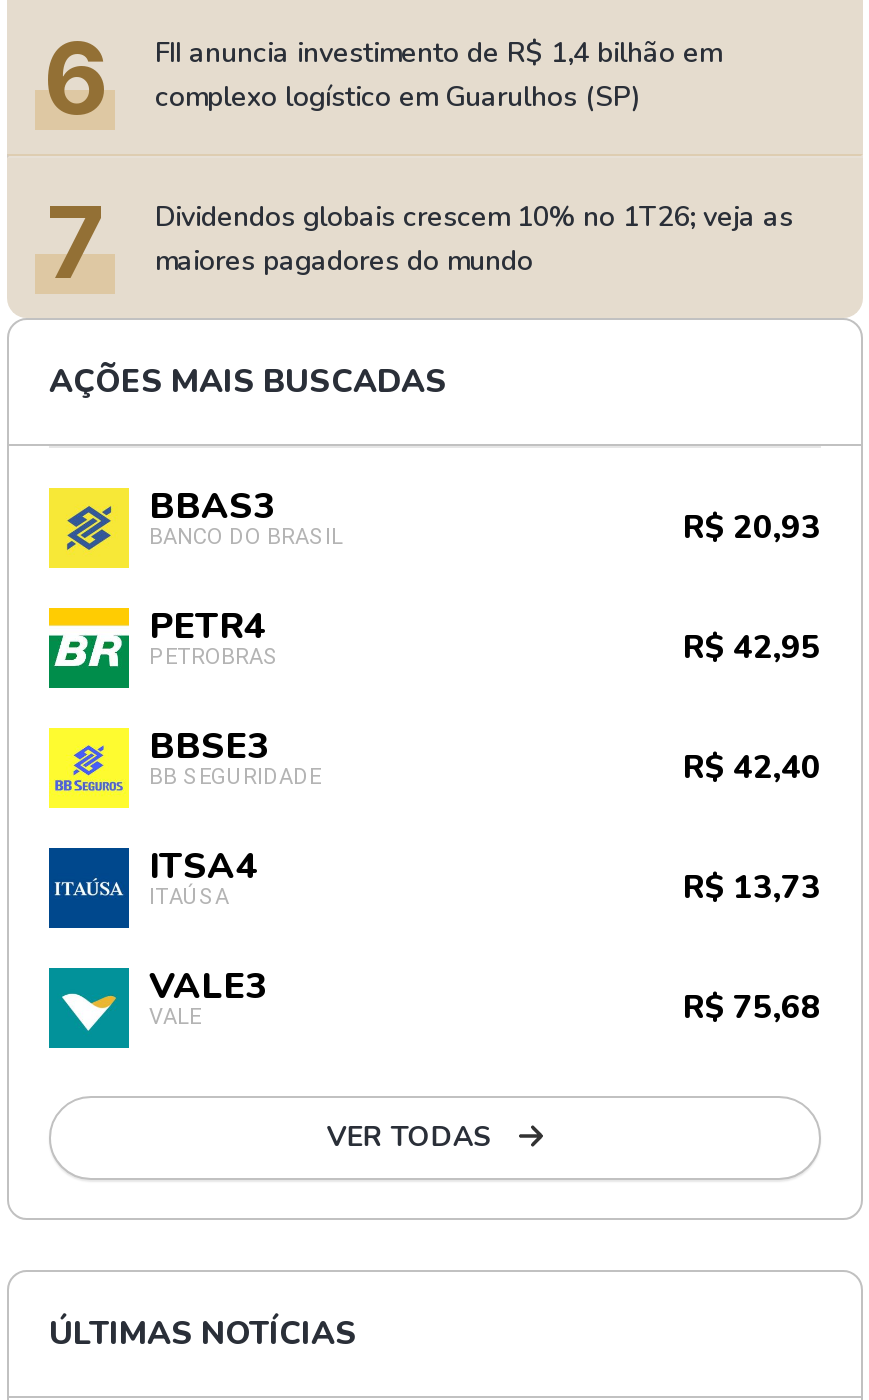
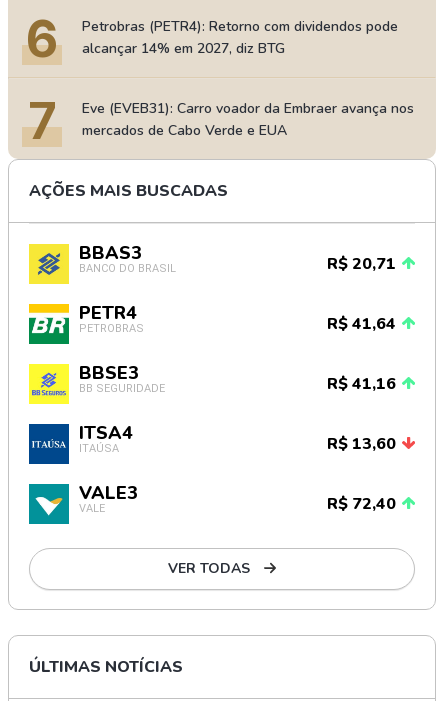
[155,34,721,116] FII anuncia investimento de R$ 1,4 bilhão em | complexo logístico em Guarulhos (SP) -> [82,17,398,58] Petrobras (PETR4): Retorno com dividendos pode | alcançar 14% em 2027, diz BTG
[155,198,793,280] Dividendos globais crescem 10% no 1T26; veja as | maiores pagadores do mundo -> [82,99,414,140] Eve (EVEB31): Carro voador da Embraer avança nos | mercados de Cabo Verde e EUA
[683,506,821,550] R$ 20,93 -> [327,253,400,275] R$ 20,71
[683,626,821,670] R$ 42,95 -> [327,313,400,335] R$ 41,64
[683,746,821,790] R$ 42,40 -> [327,373,400,395] R$ 41,16
[683,866,821,910] R$ 13,73 -> [327,433,400,455] R$ 13,60
[683,986,821,1030] R$ 75,68 -> [327,493,400,515] R$ 72,40

